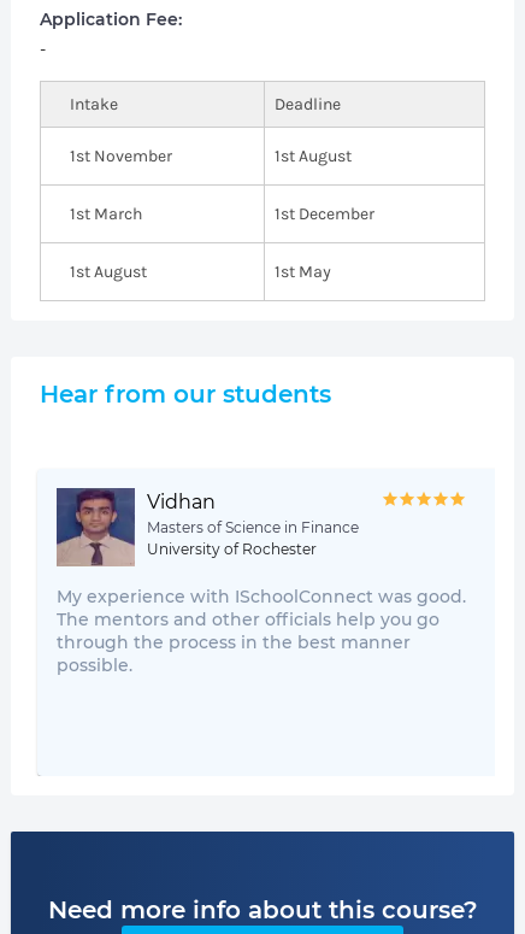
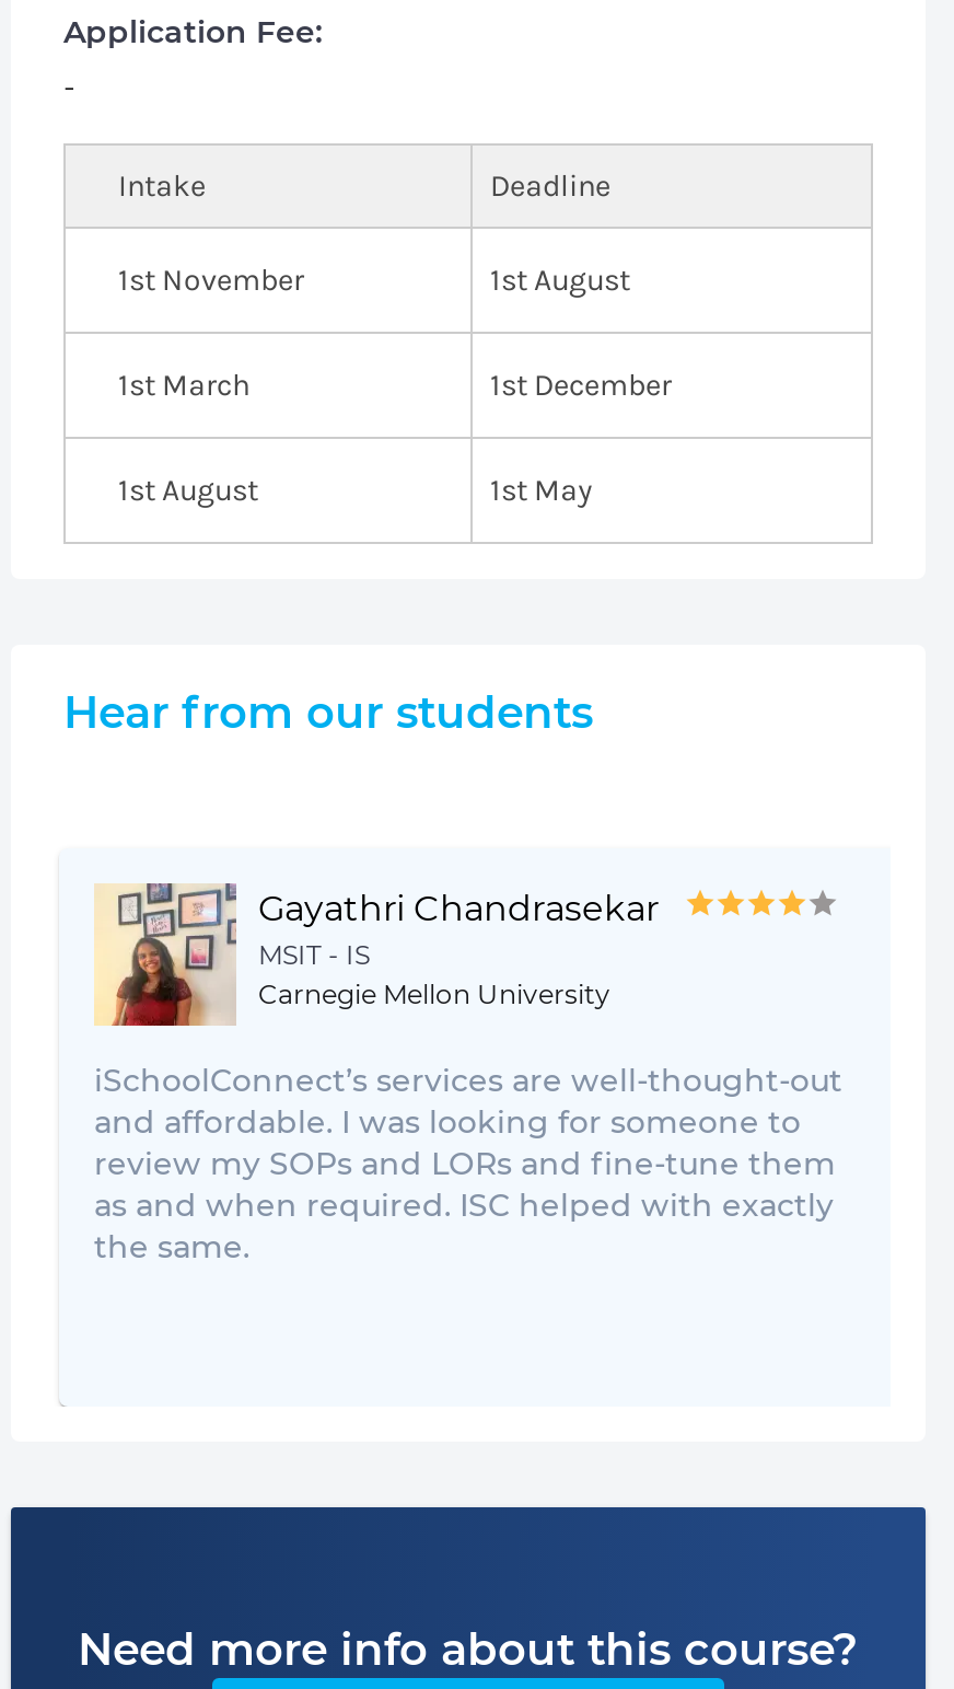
[55,487,359,566] [image] | Vidhan | Masters of Science in Finance | University of Rochester -> [94,883,659,1026] [image] | Gayathri Chandrasekar | MSIT - IS | Carnegie Mellon University
[57,586,466,676] My experience with ISchoolConnect was good. | The mentors and other officials help you go | through the process in the best manner | possible. -> [94,1061,842,1266] iSchoolConnect’s services are well-thought-out | and affordable. I was looking for someone to | review my SOPs and LORs and fine-tune them | as and when required. ISC helped with exactly | the same.

